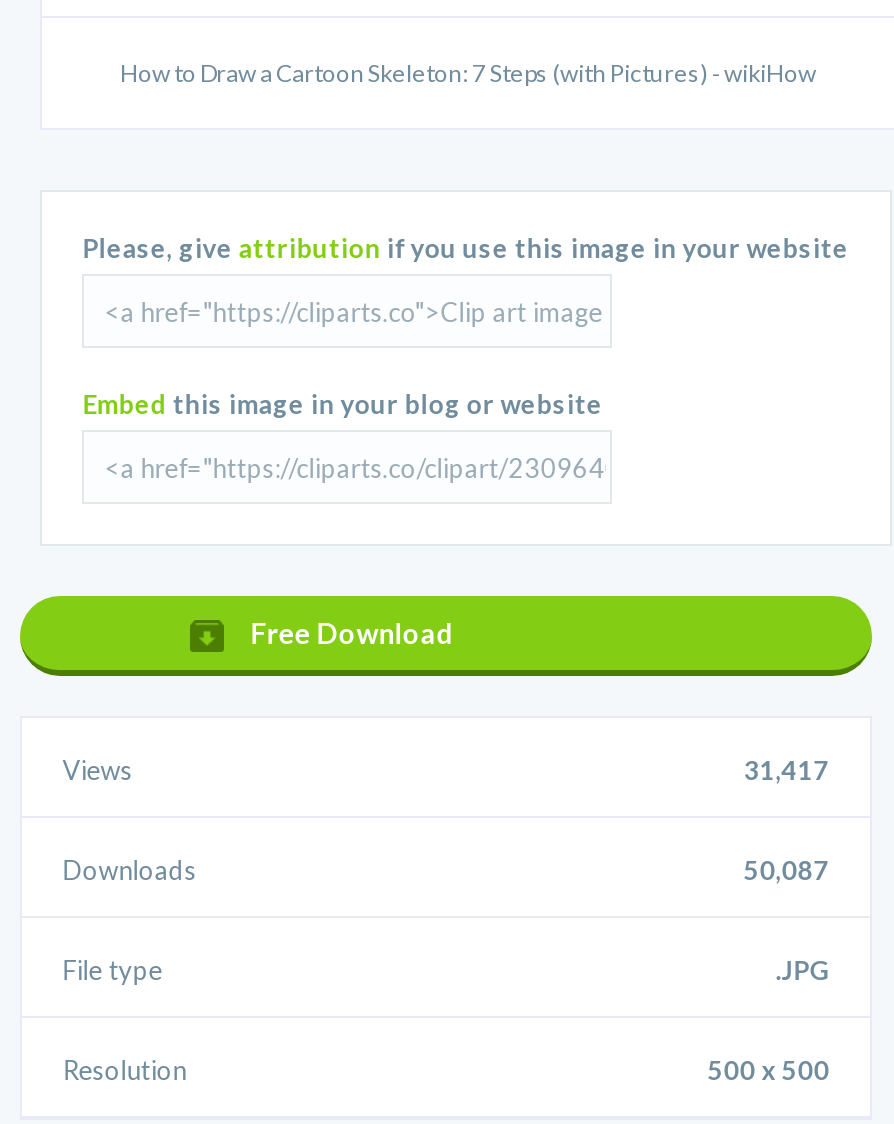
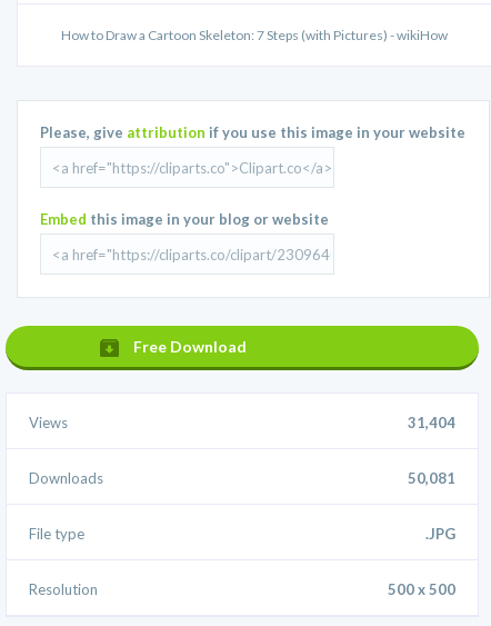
[744,754,830,786] 31,417 -> [407,414,455,432] 31,404
[744,854,830,886] 50,087 -> [407,469,455,487] 50,081

